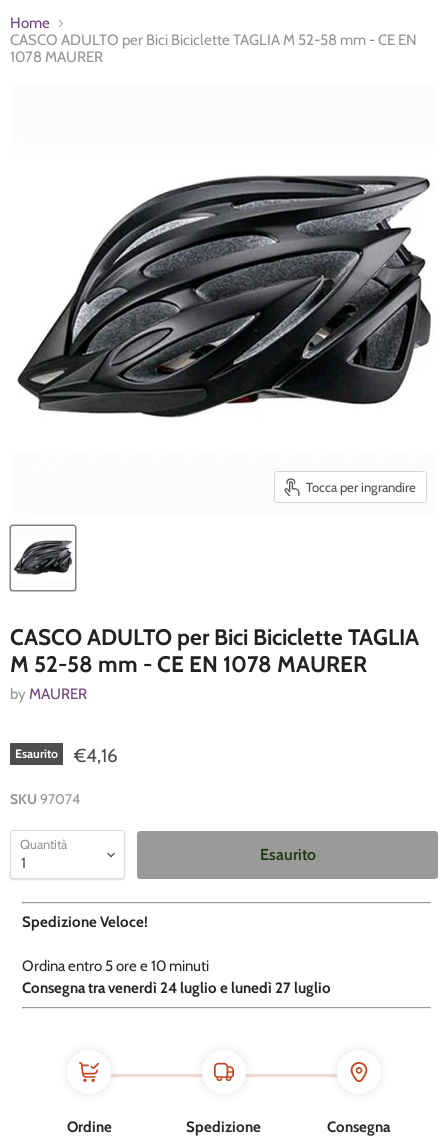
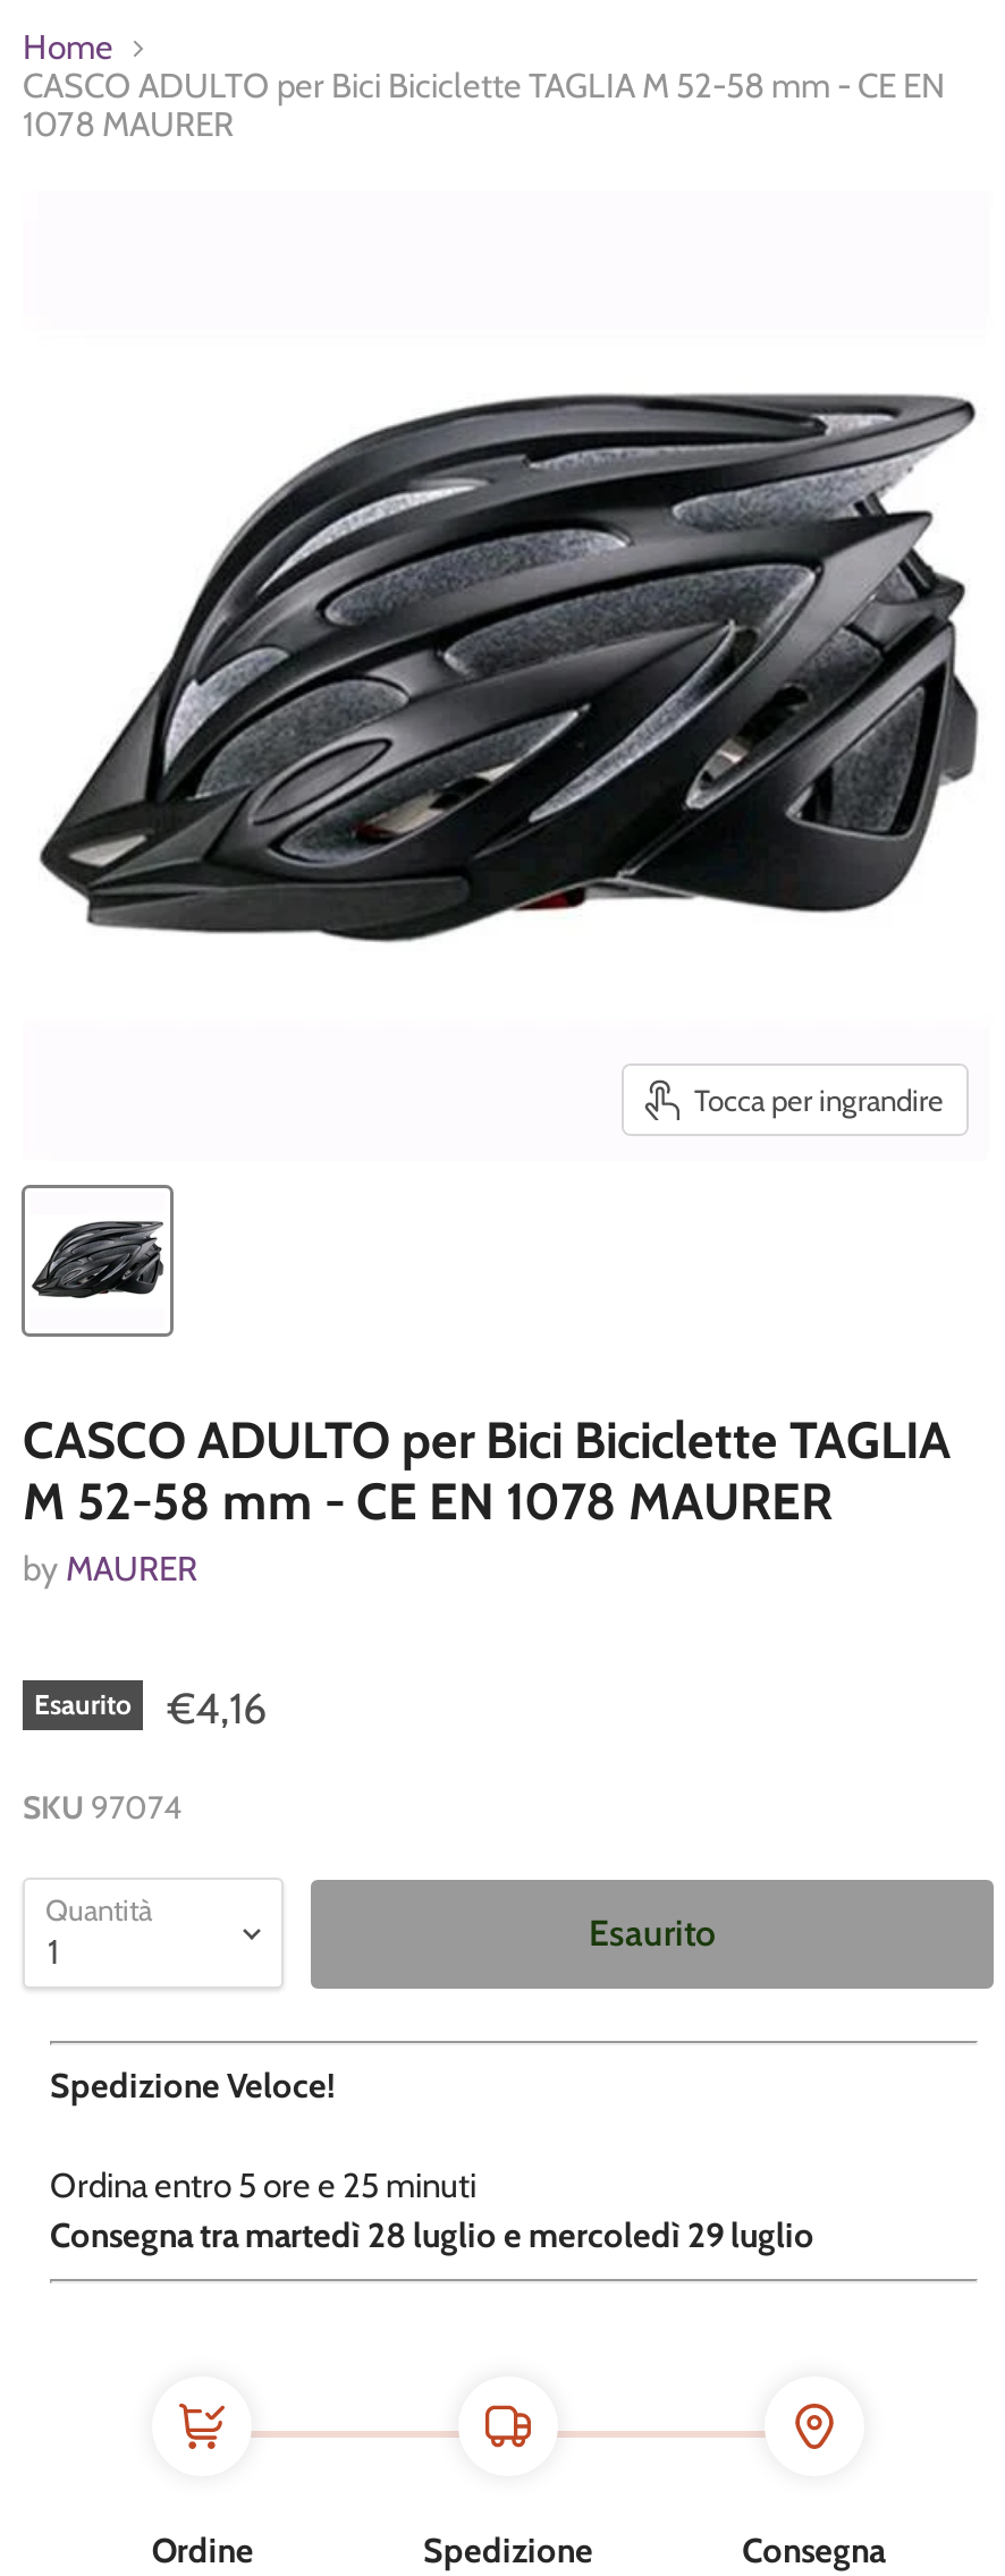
[22,957,209,975] Ordina entro 5 ore e 10 minuti -> [50,2166,476,2207] Ordina entro 5 ore e 25 minuti
[22,979,331,997] Consegna tra venerdì 24 luglio e lunedì 27 luglio -> [50,2216,814,2257] Consegna tra martedì 28 luglio e mercoledì 29 luglio

